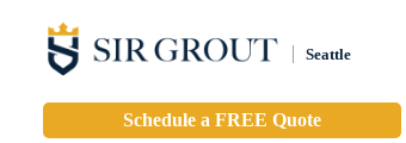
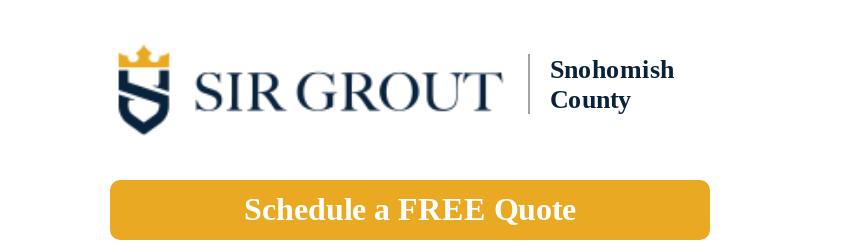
[306,45,351,63] Seattle -> [550,54,674,114] Snohomish | County

